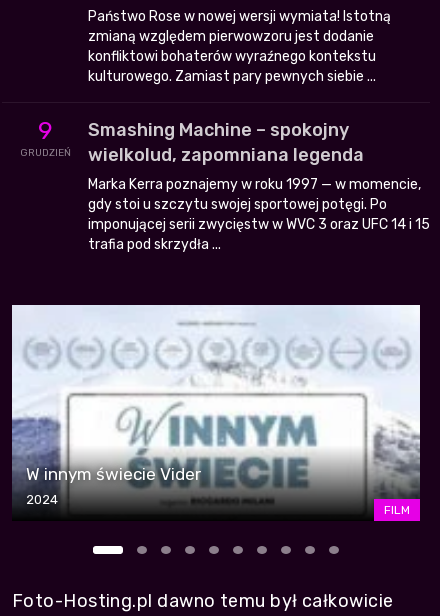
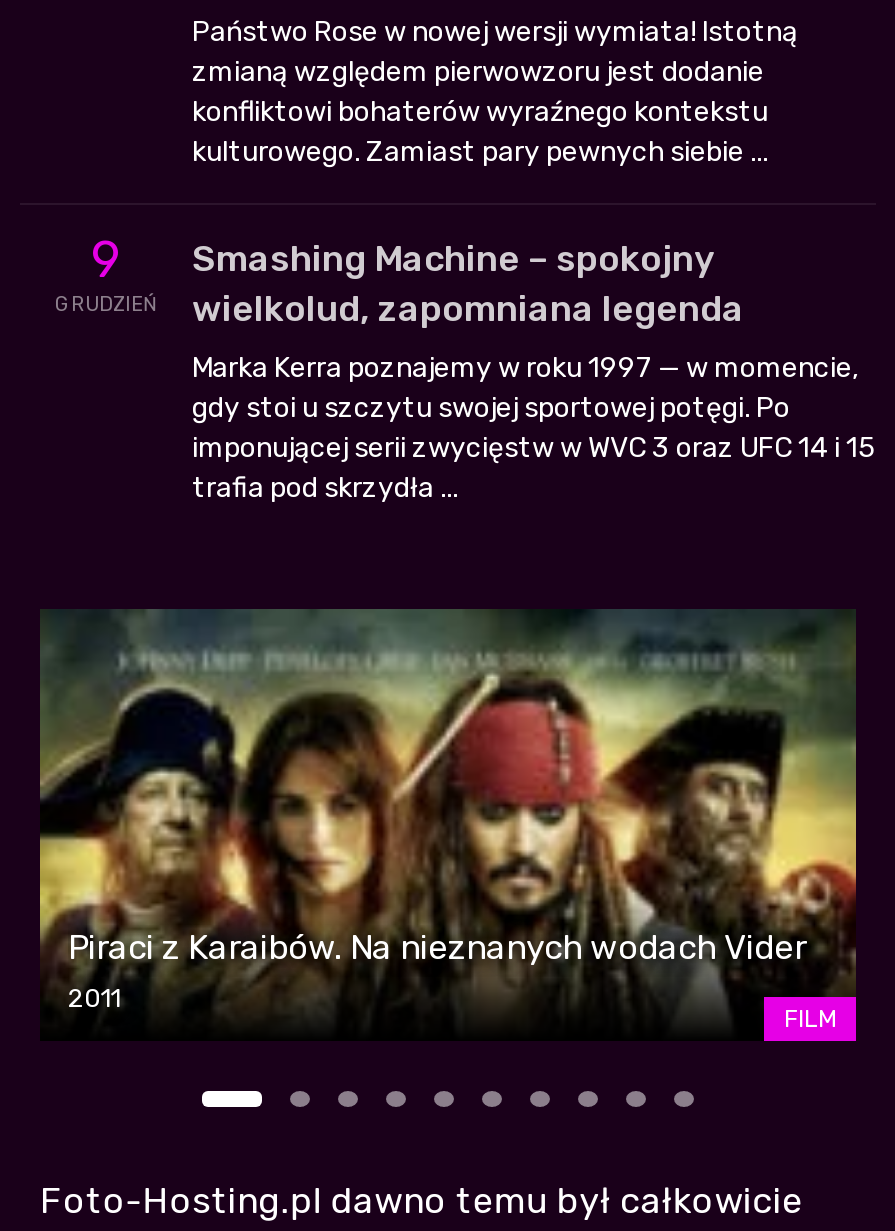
[11,304,421,512] [image] | W innym świecie Vider | 2024 -> [38,609,858,1023] [image] | Piraci z Karaibów. Na nieznanych wodach Vider | 2011

